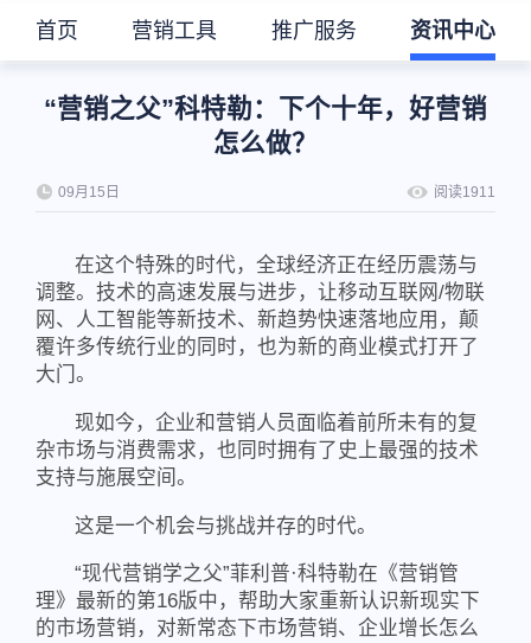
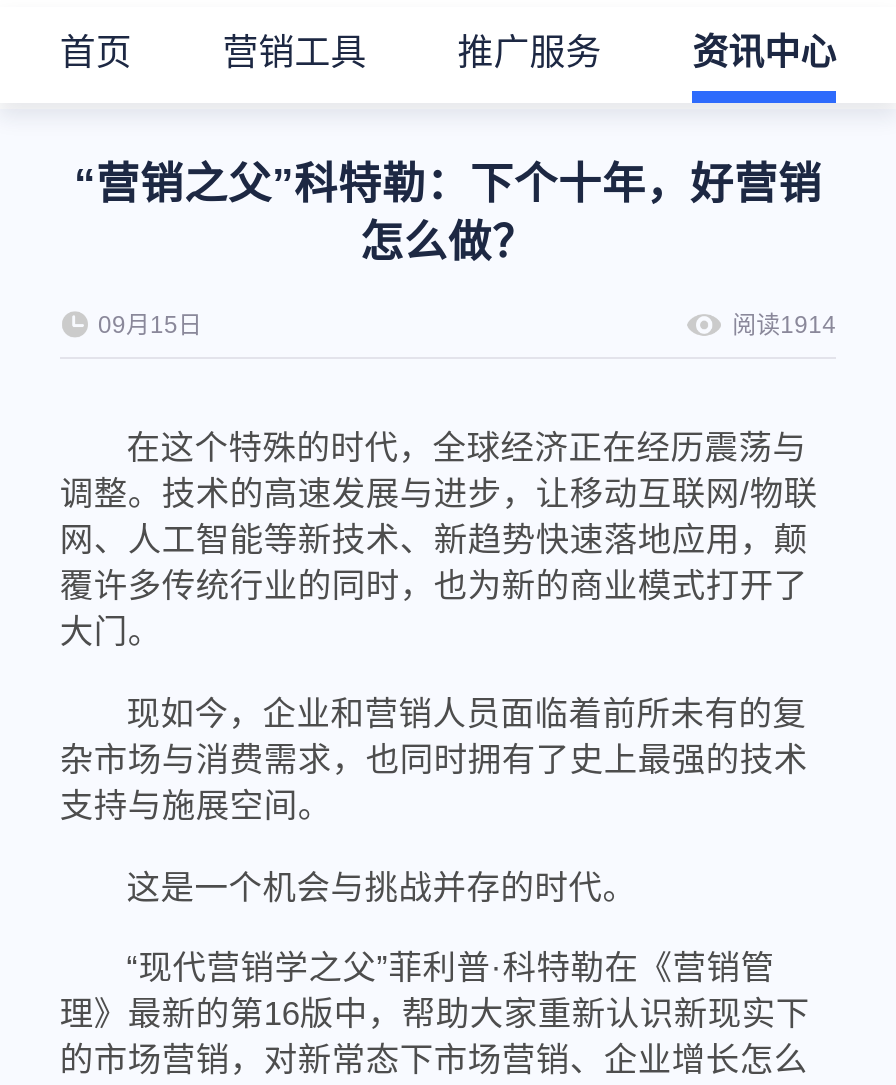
[434,184,496,201] 阅读1911 -> [732,311,836,339] 阅读1914

